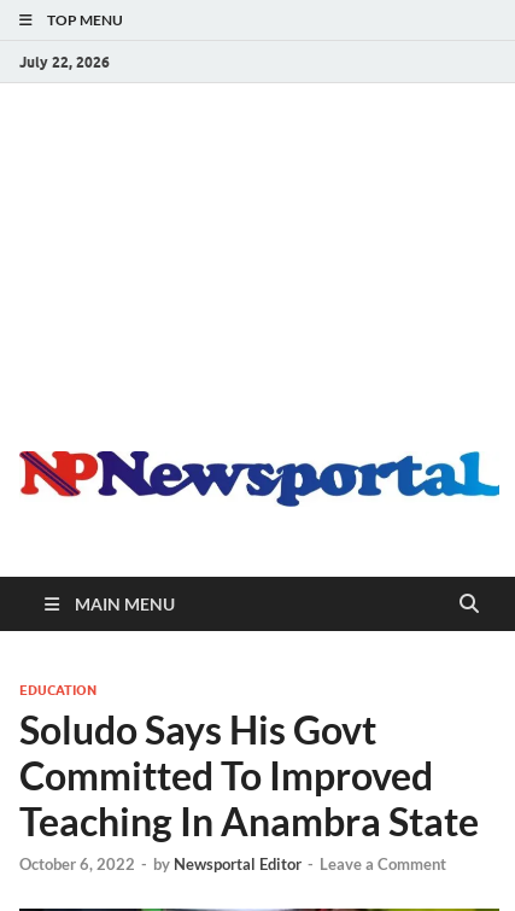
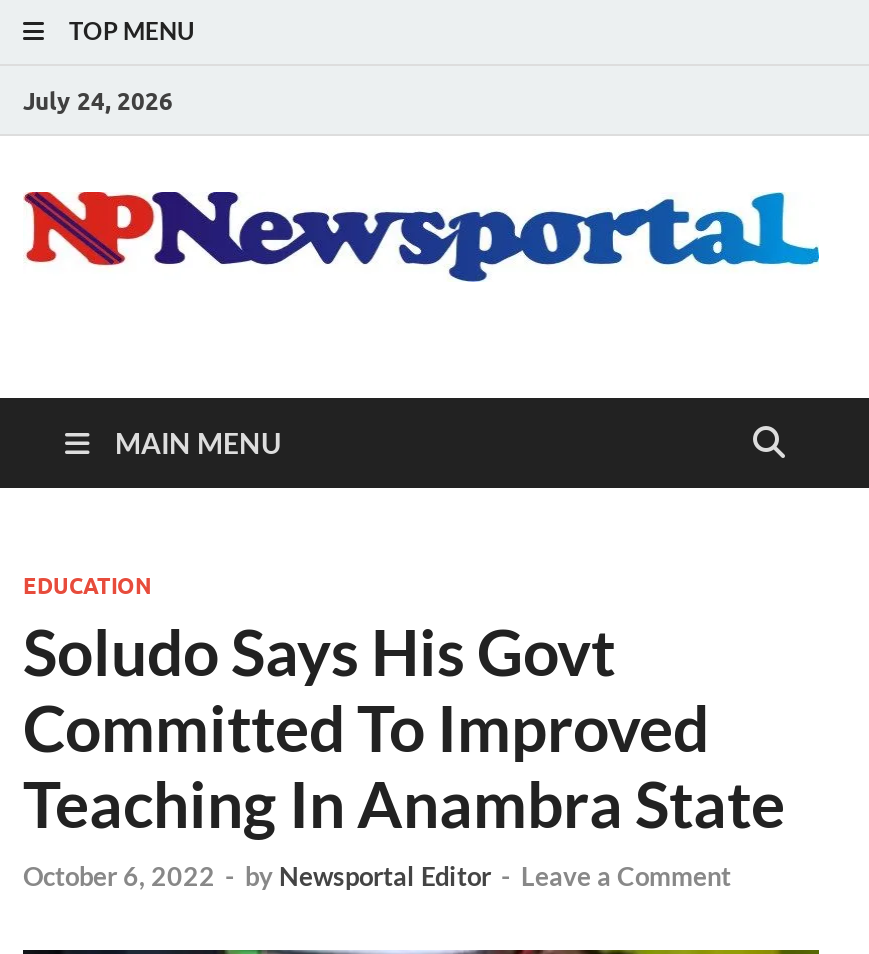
[19,52,110,71] July 22, 2026 -> [23,85,173,115] July 24, 2026

